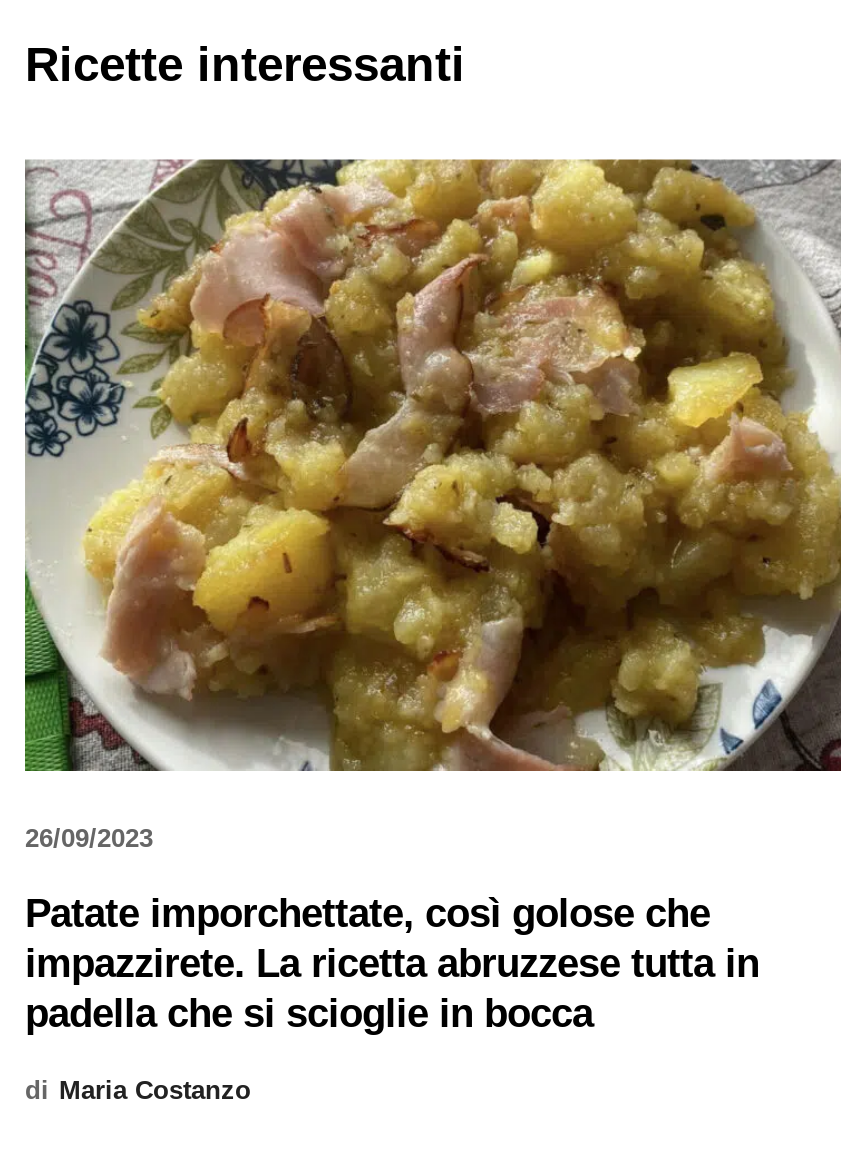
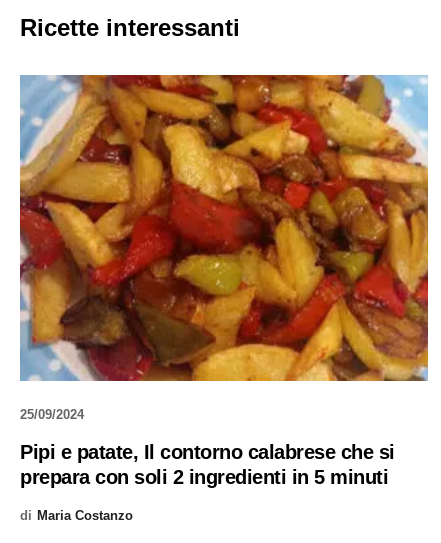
[23,157,843,853] [image] | 26/09/2023 -> [19,74,429,422] [image] | 25/09/2024
[25,891,759,1035] Patate imporchettate, così golose che | impazzirete. La ricetta abruzzese tutta in | padella che si scioglie in bocca -> [20,441,394,488] Pipi e patate, Il contorno calabrese che si | prepara con soli 2 ingredienti in 5 minuti

